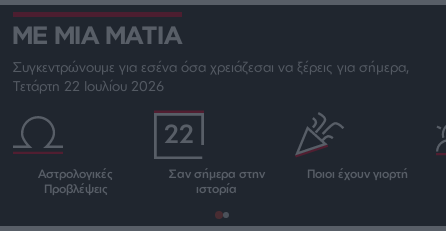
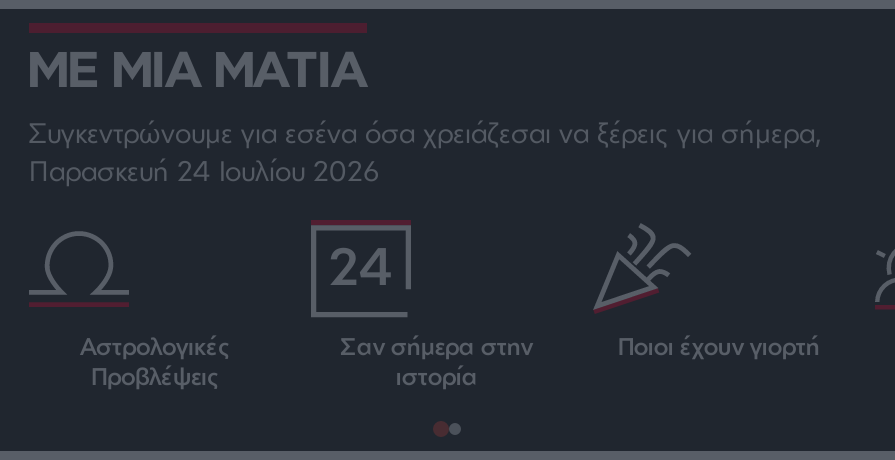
[13,77,164,94] Τετάρτη 22 Ιουλίου 2026 -> [29,154,379,188] Παρασκευή 24 Ιουλίου 2026
[164,117,194,149] 22 -> [329,233,393,297] 24

